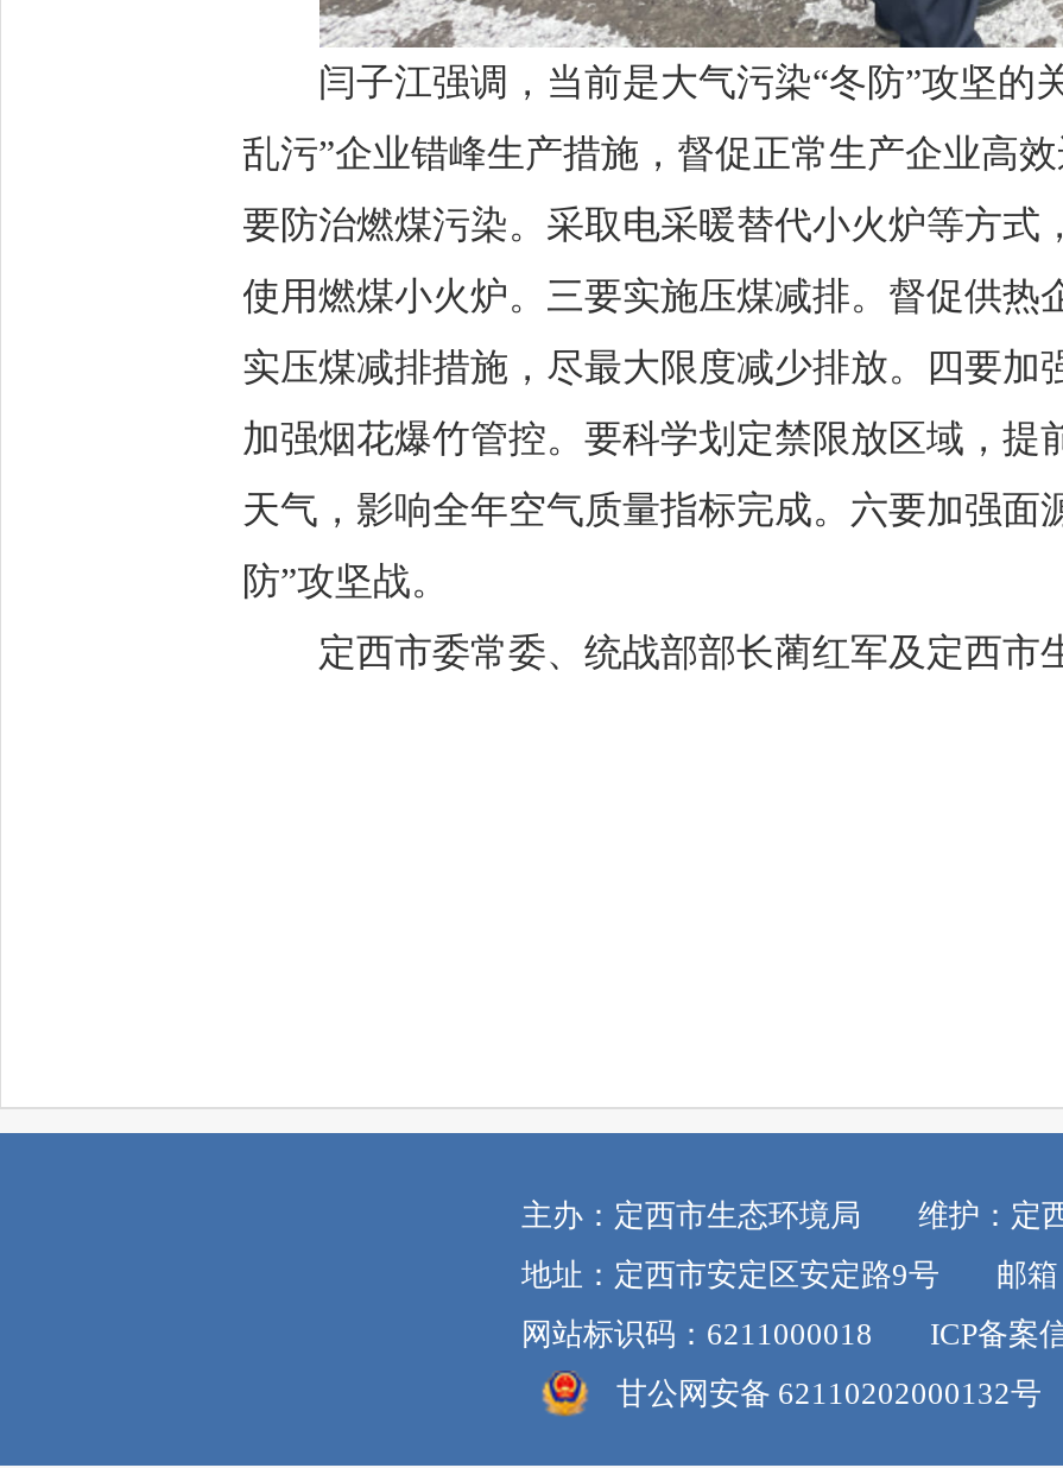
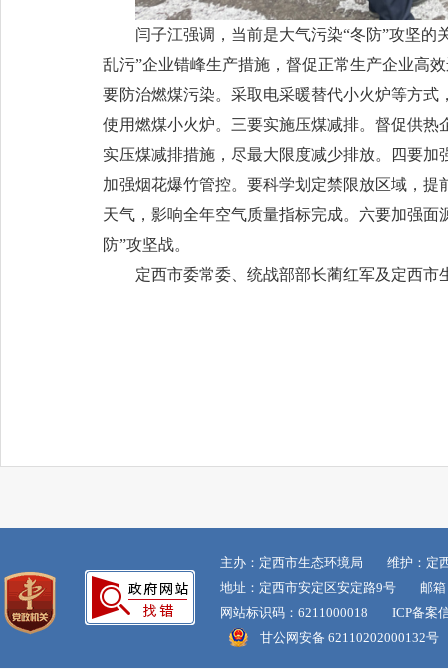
none -> [3,571,57,635] [image]
none -> [84,569,196,626] [image]

